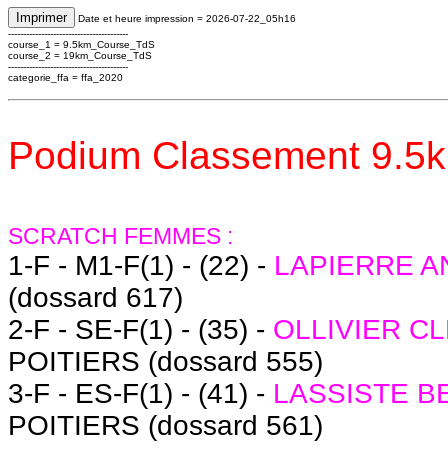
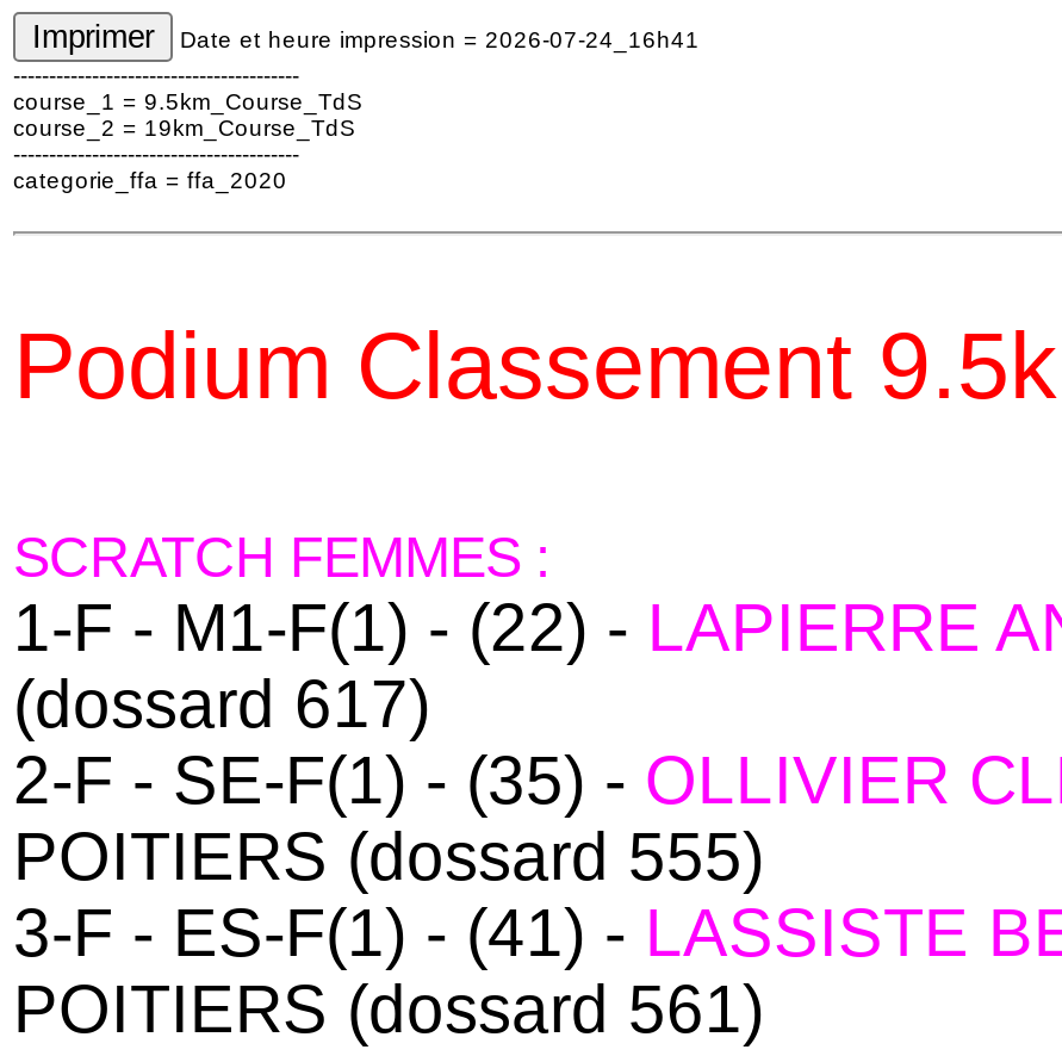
[75,13,296,24] Date et heure impression = 2026-07-22_05h16 -> [173,26,700,52] Date et heure impression = 2026-07-24_16h41

